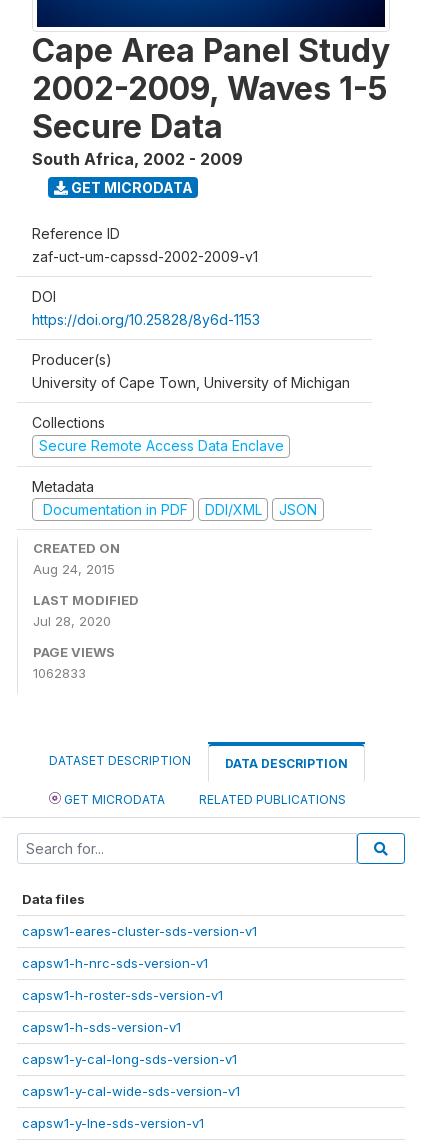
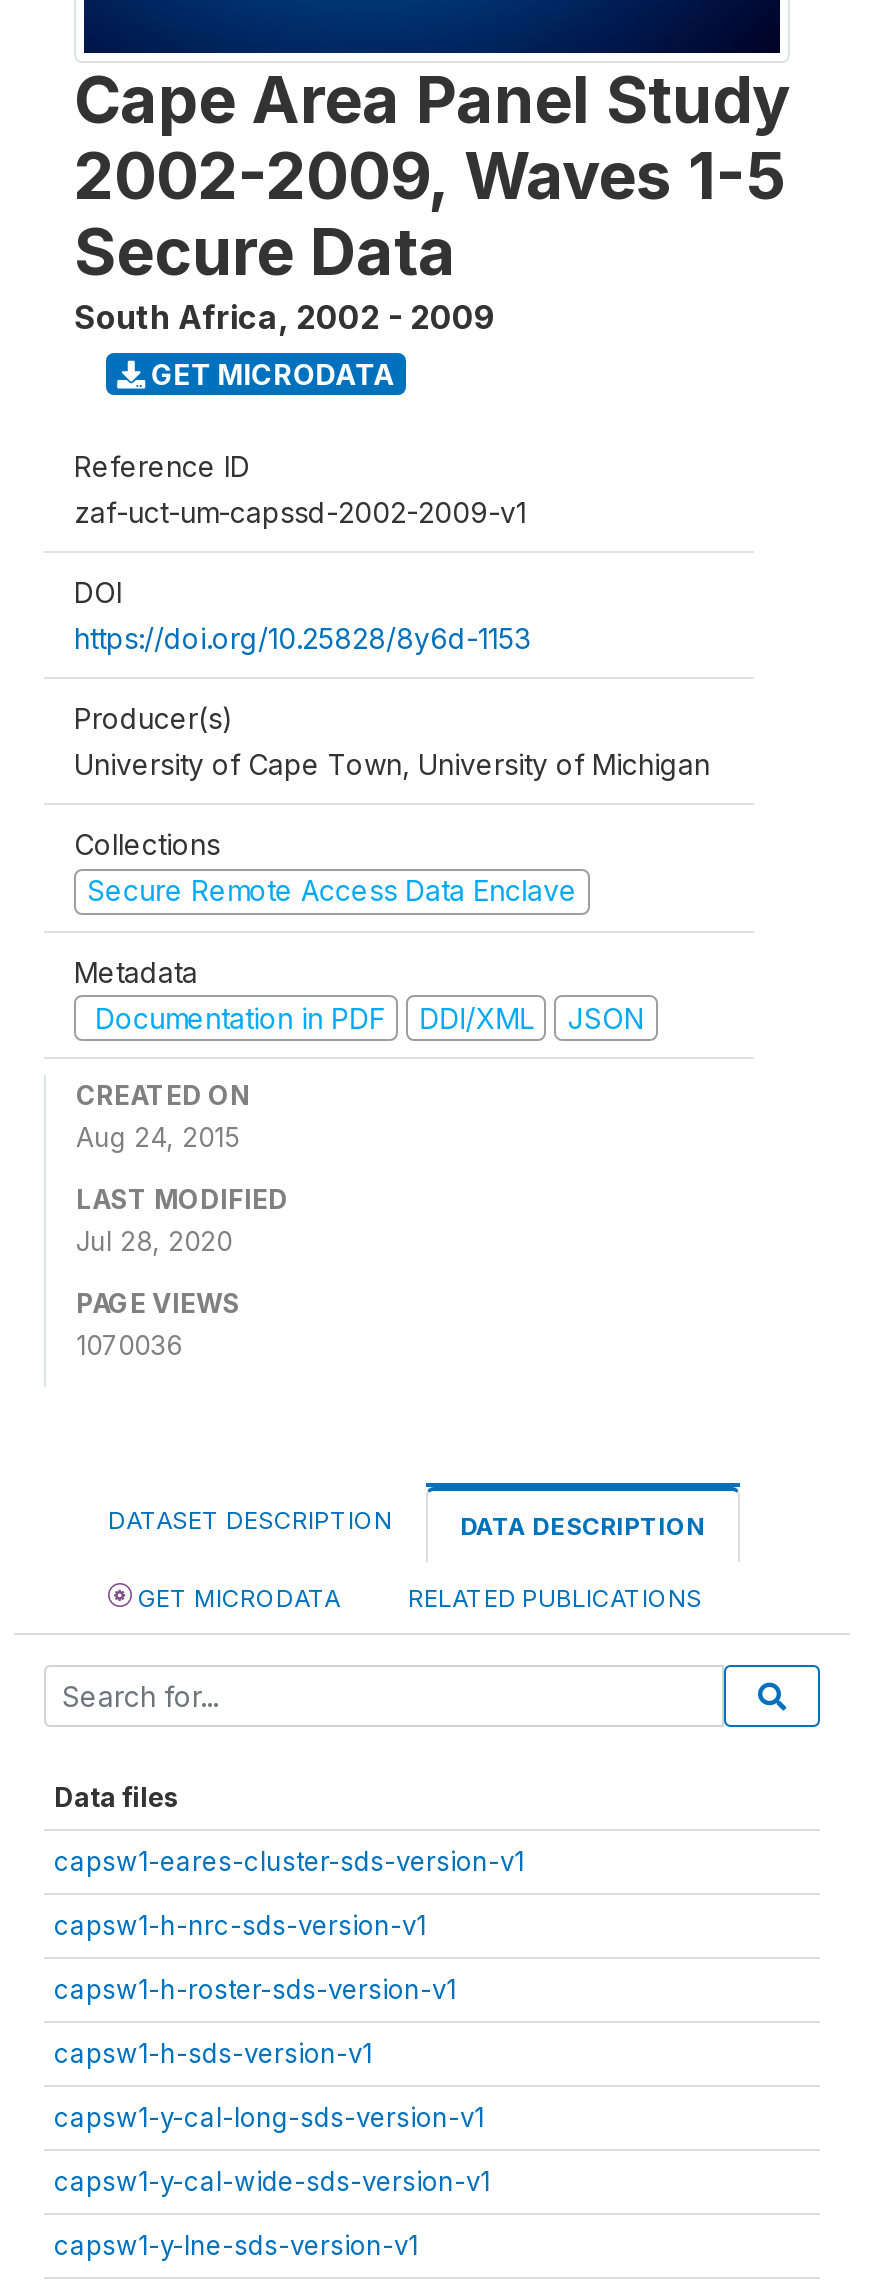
[33,665,86,681] 1062833 -> [76,1329,182,1361] 1070036

